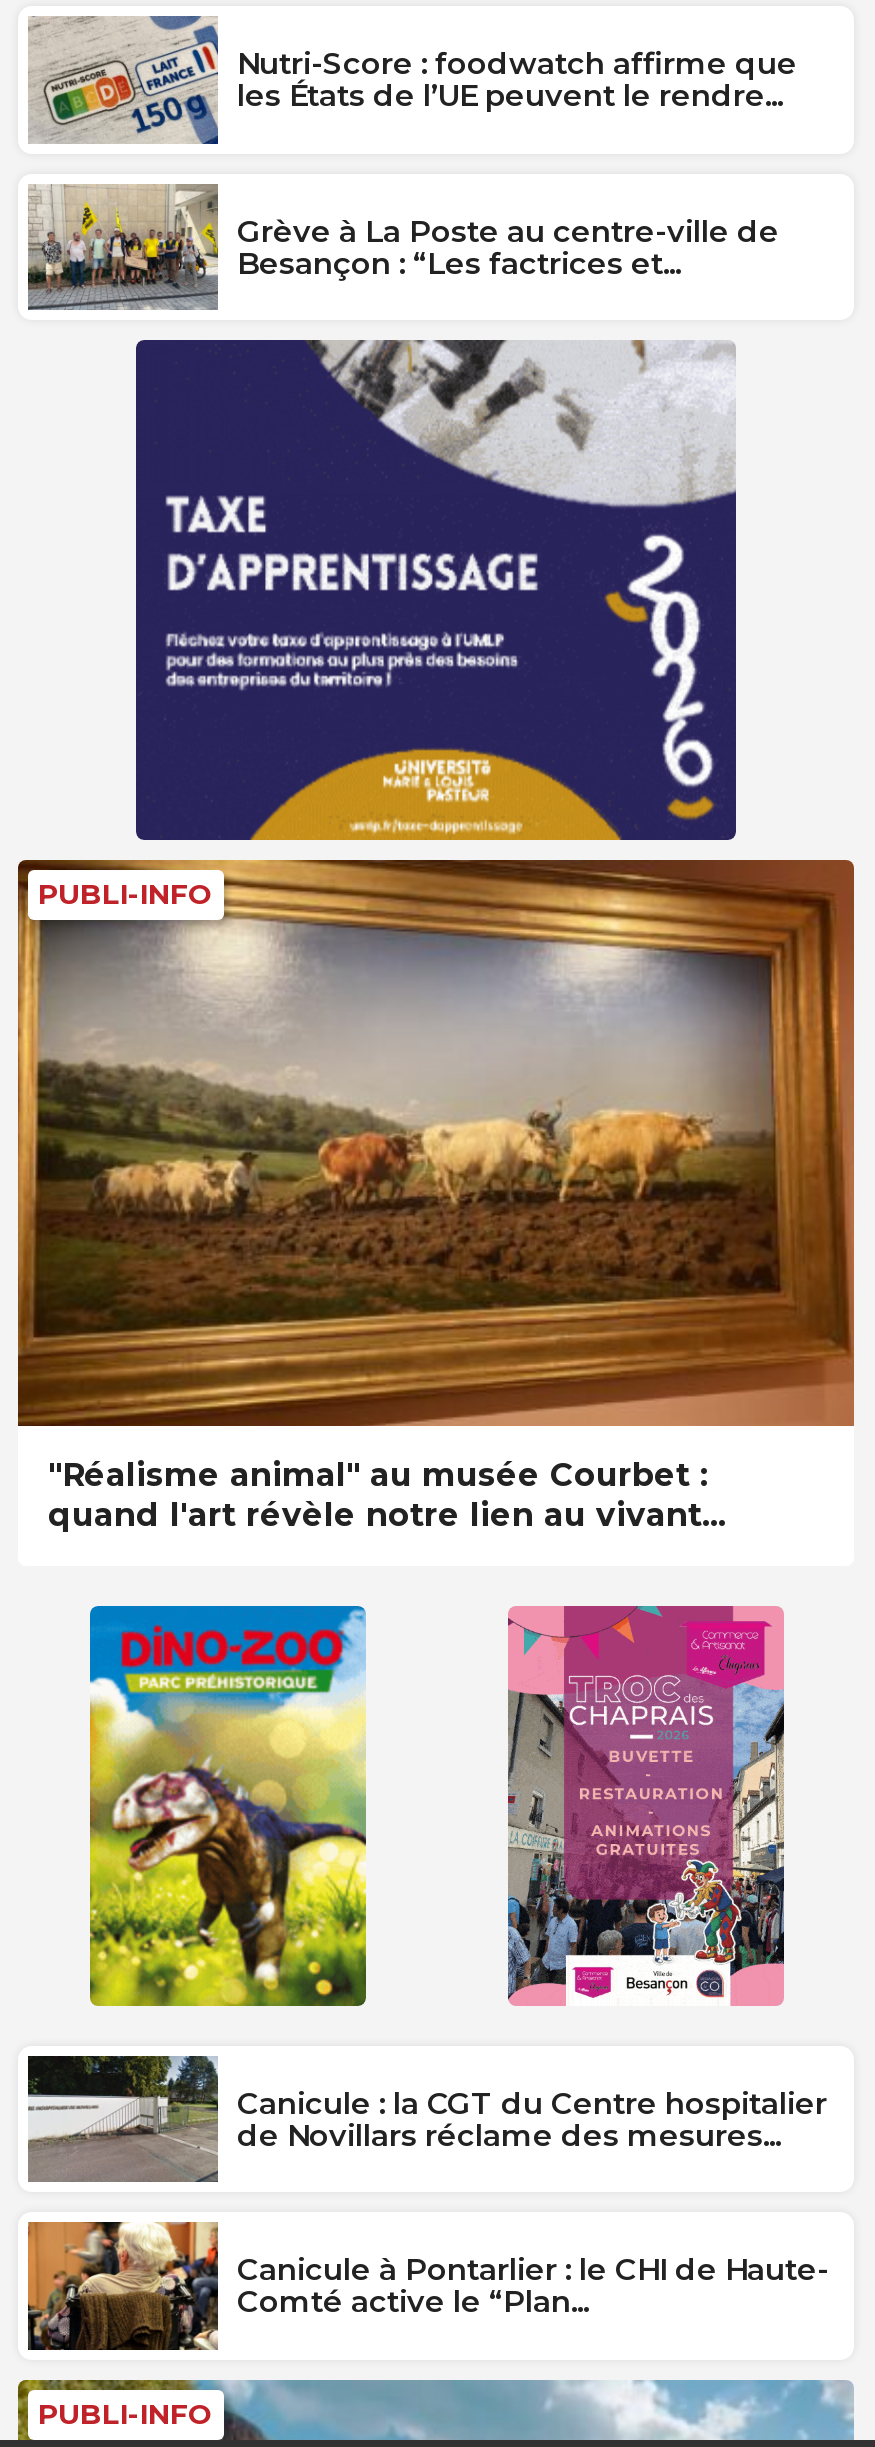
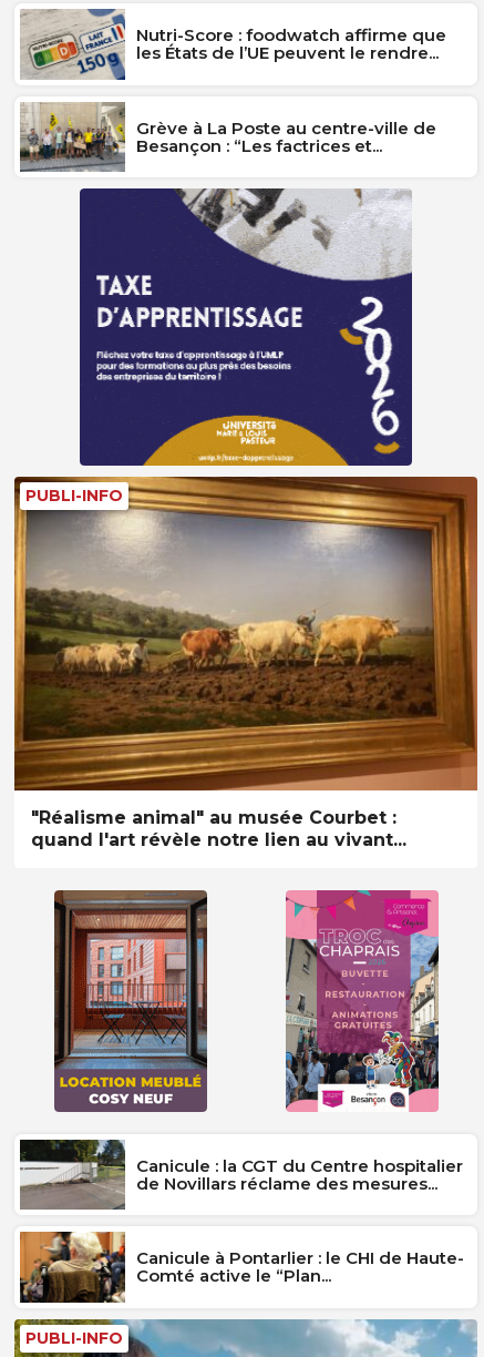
[88,1604,368,2008] [image] -> [53,889,208,1113] [image]

